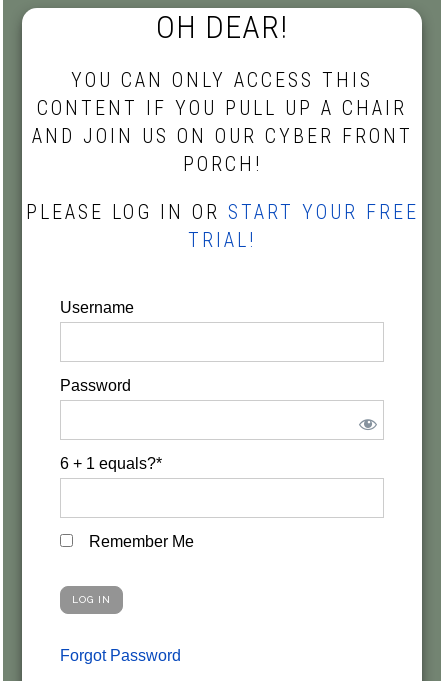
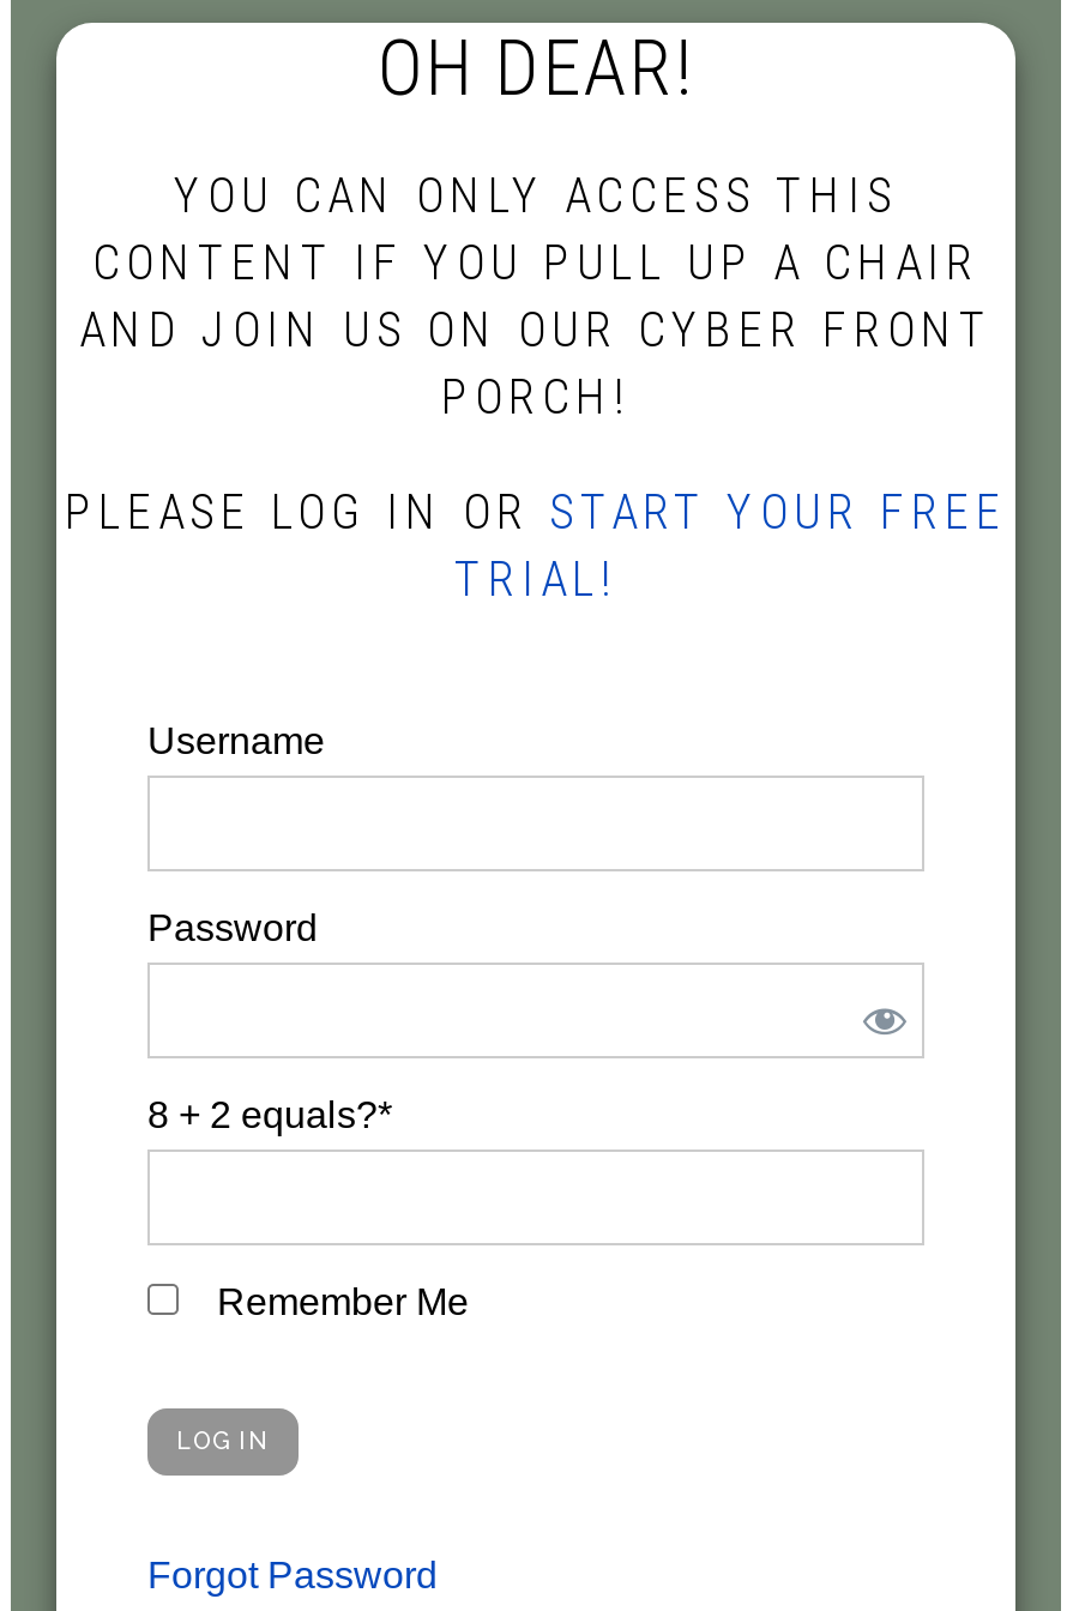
[60,455,162,472] 6 + 1 equals?* -> [147,1094,392,1135] 8 + 2 equals?*

